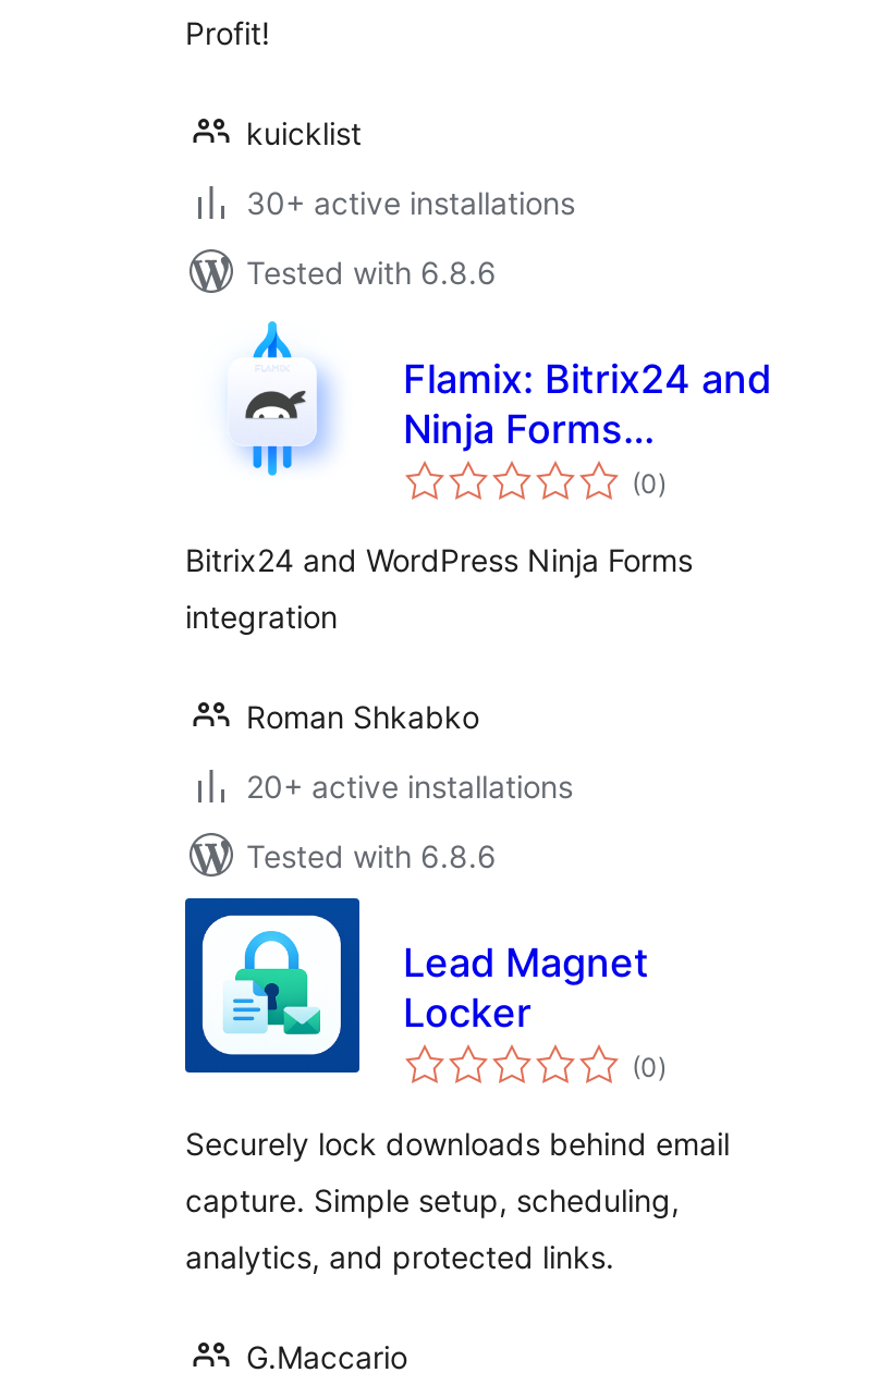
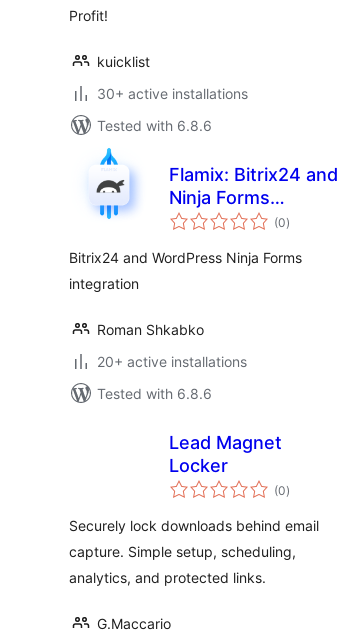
[183,896,362,1075] [image] -> none

